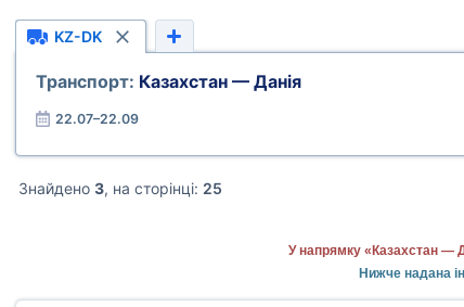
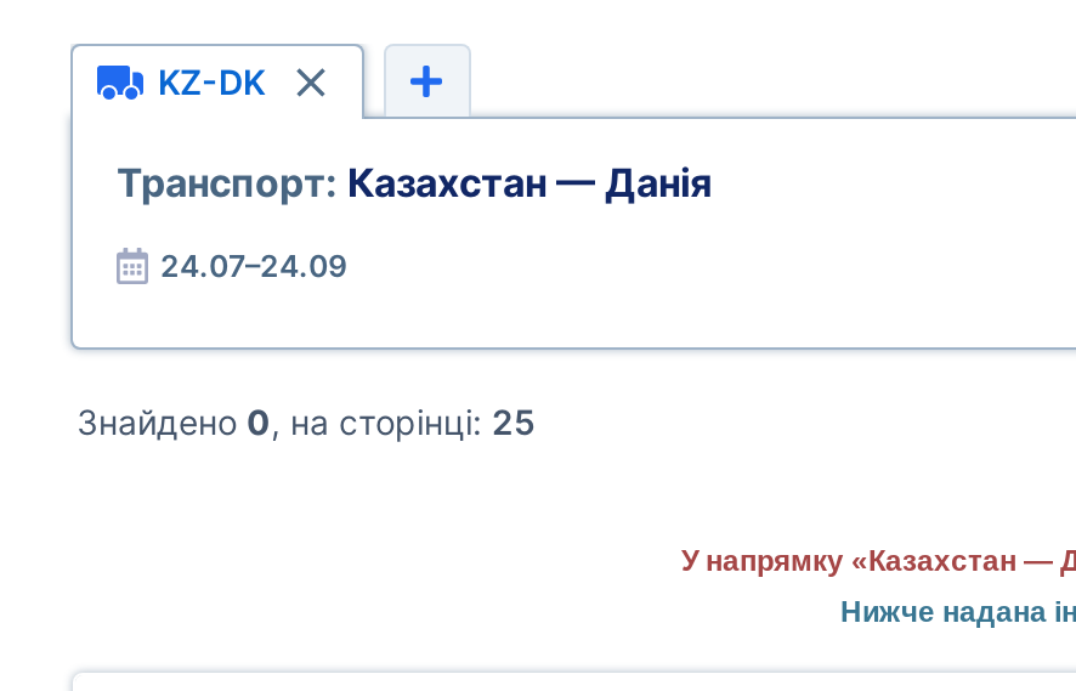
[55,111,139,127] 22.07–22.09 -> [160,248,347,284] 24.07–24.09
[18,179,222,197] Знайдено 3, на сторінці: 25 -> [77,401,536,442] Знайдено 0, на сторінці: 25

